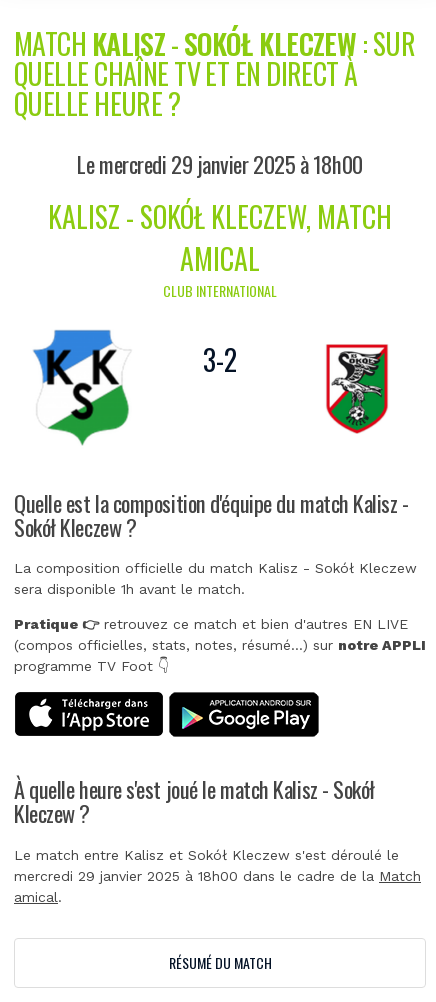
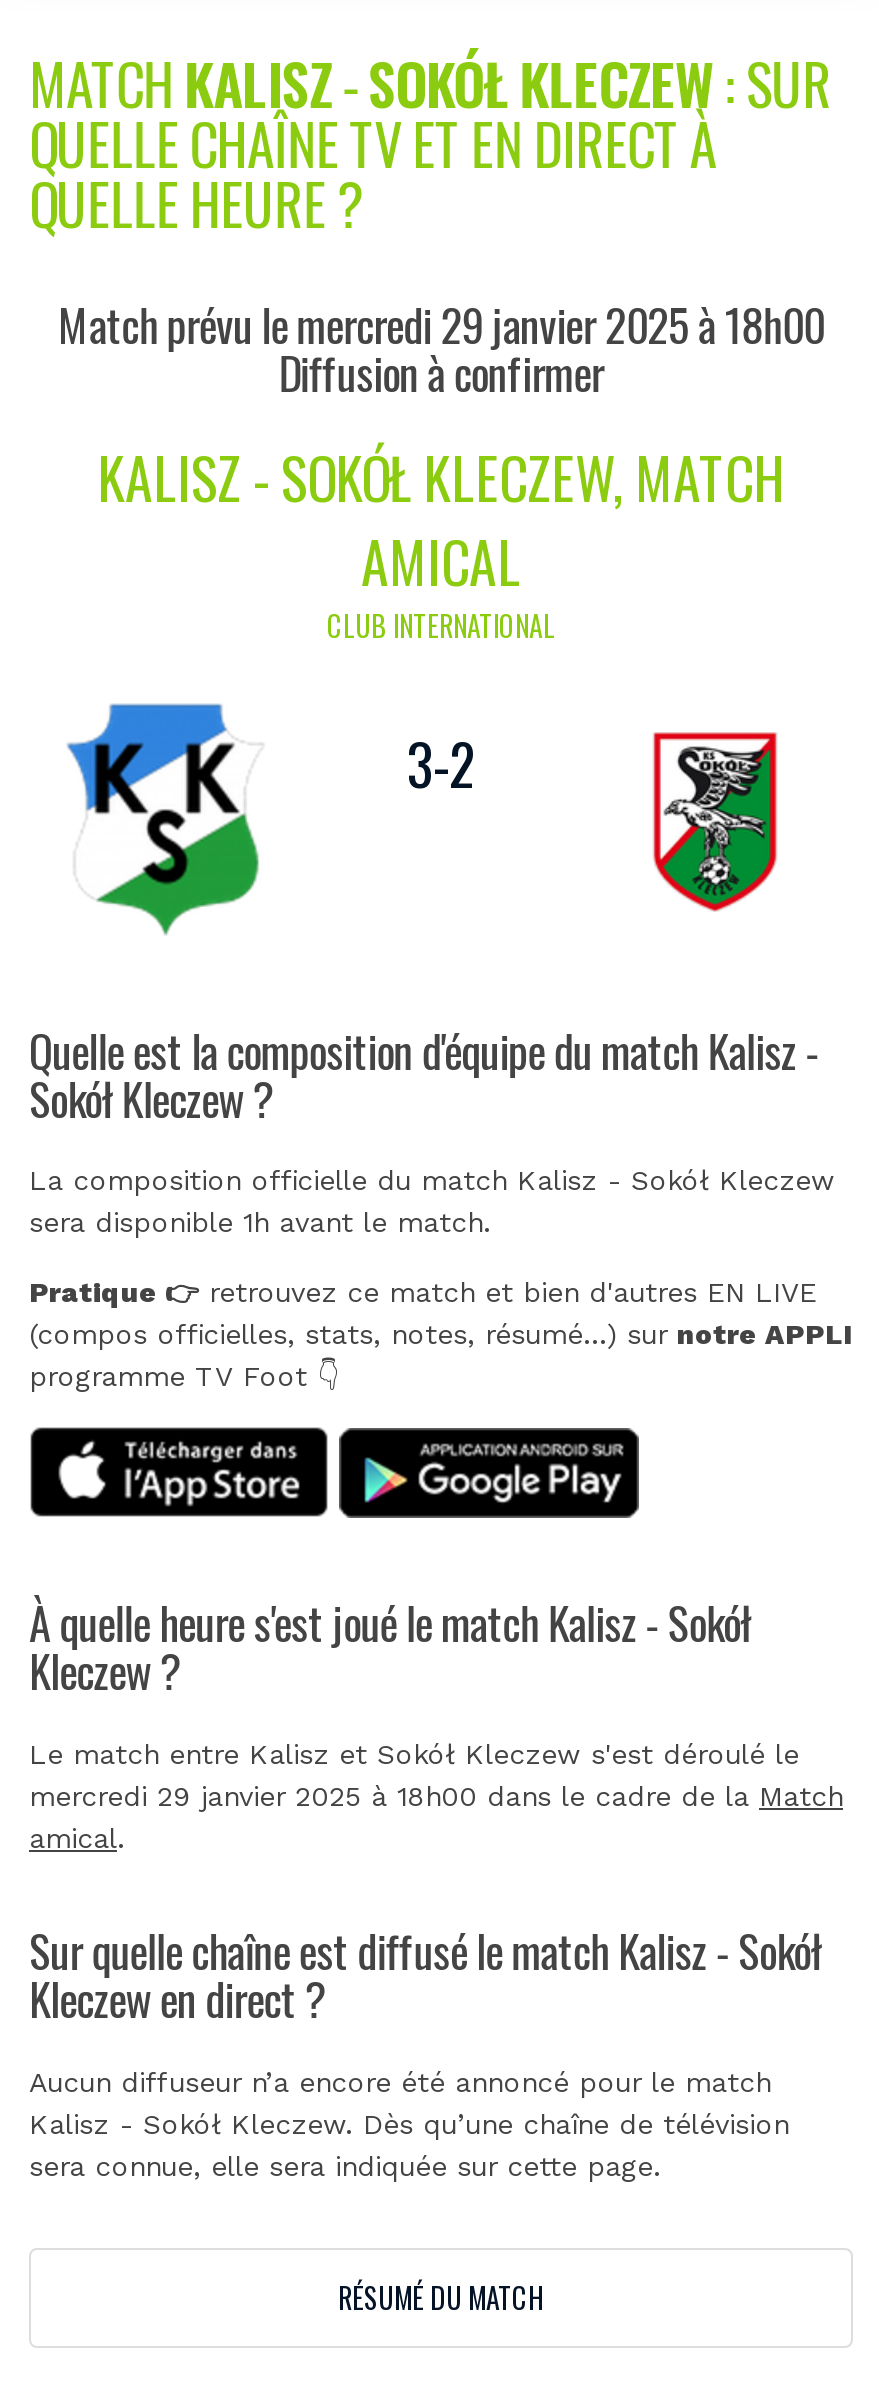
[77,147,363,180] Le mercredi 29 janvier 2025 à 18h00 -> [58,291,824,405] Match prévu le mercredi 29 janvier 2025 à 18h00 | Diffusion à confirmer
none -> [29,1916,822,2182] Sur quelle chaîne est diffusé le match Kalisz - Sokół | Kleczew en direct ? | Aucun diffuseur n’a encore été annoncé pour le match | Kalisz - Sokół Kleczew. Dès qu’une chaîne de télévision | sera connue, elle sera indiquée sur cette page.

